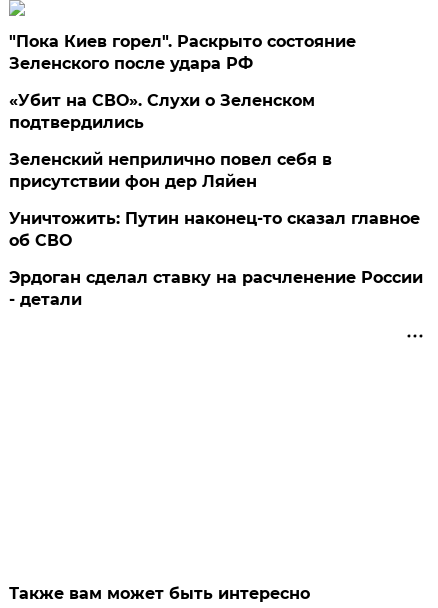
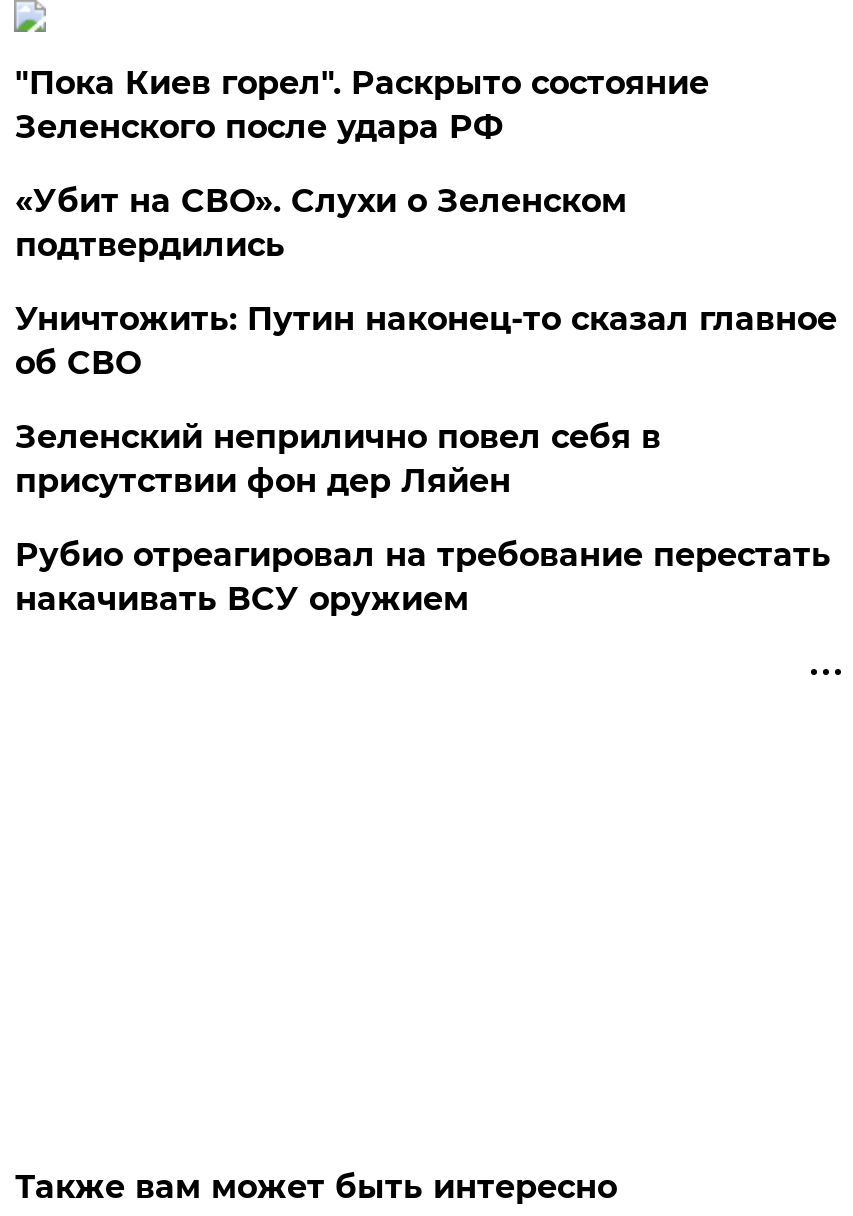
moved [9,150,332,191] -> [15,418,661,500]: Зеленский неприлично повел cебя в | присутствии фон дер Ляйен
moved [9,209,420,250] -> [15,300,837,382]: Уничтожить: Путин наконец-то сказал главное | об СВО
[9,268,423,309] Эрдоган сделал ставку на расчленение России | - детали -> [15,536,831,618] Рубио отреагировал на требование перестать | накачивать ВСУ оружием

